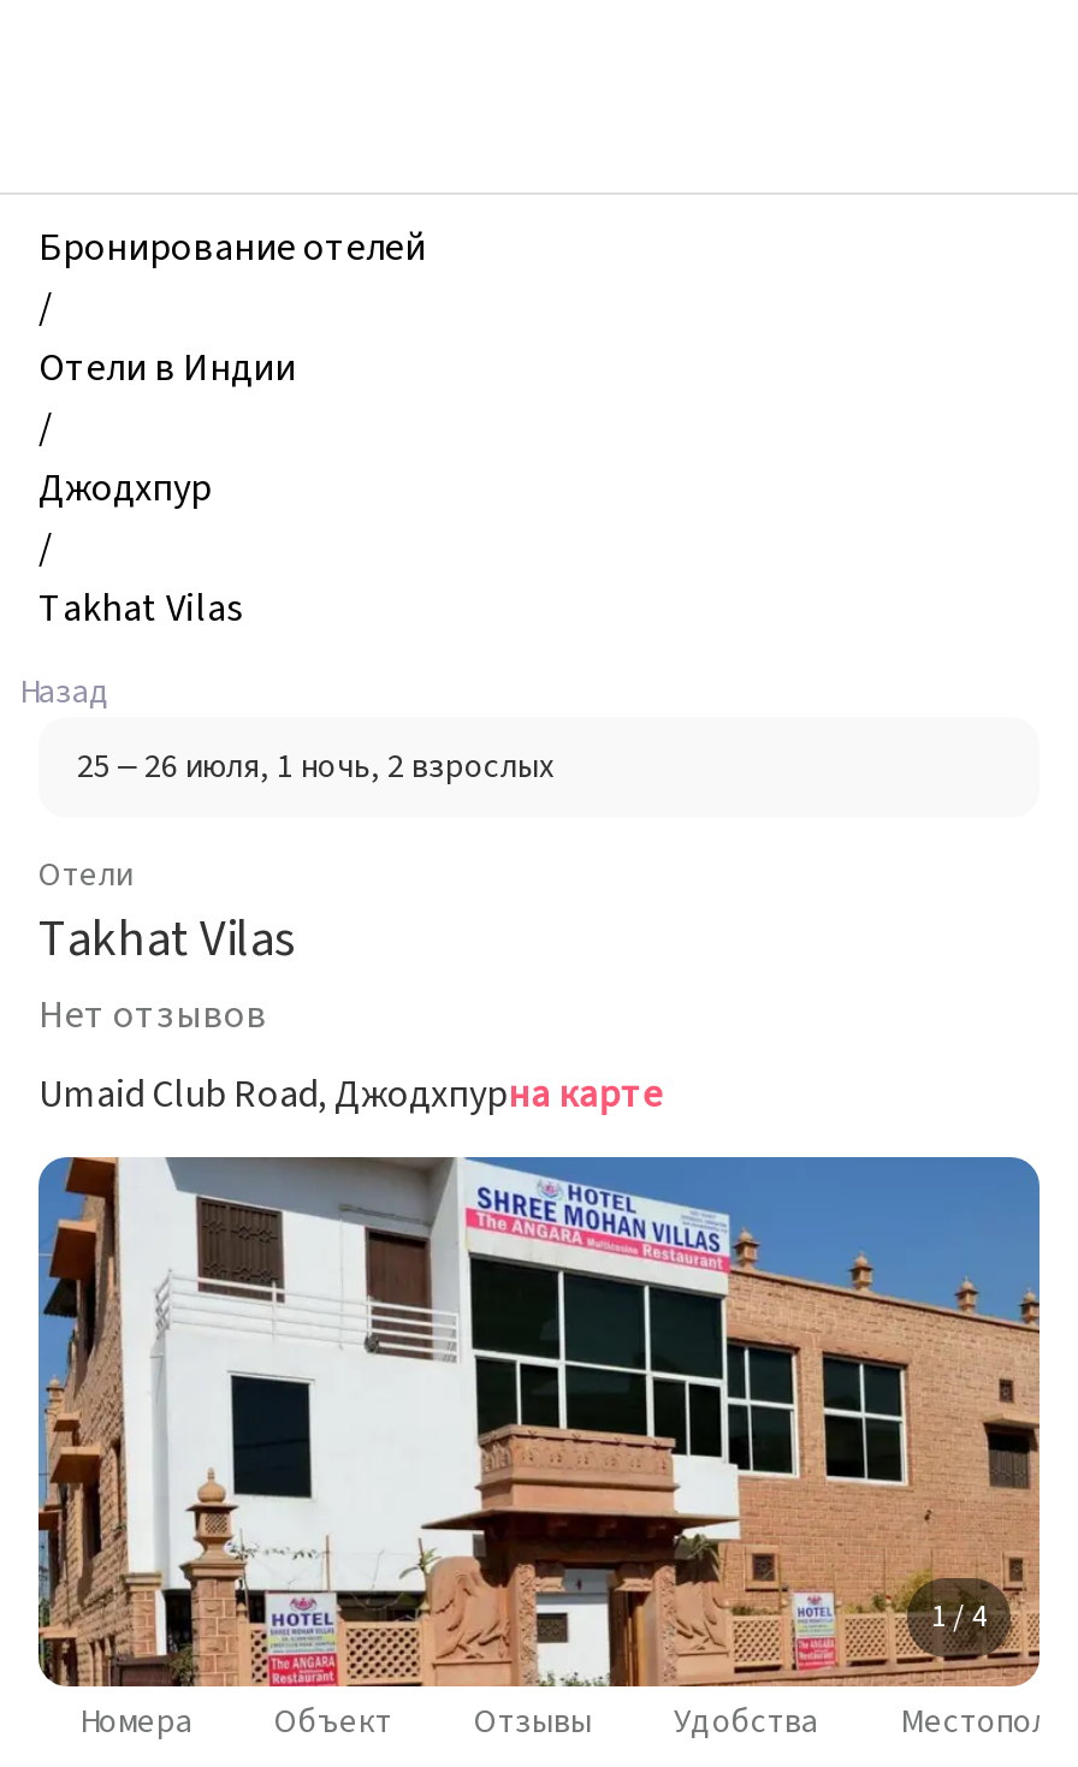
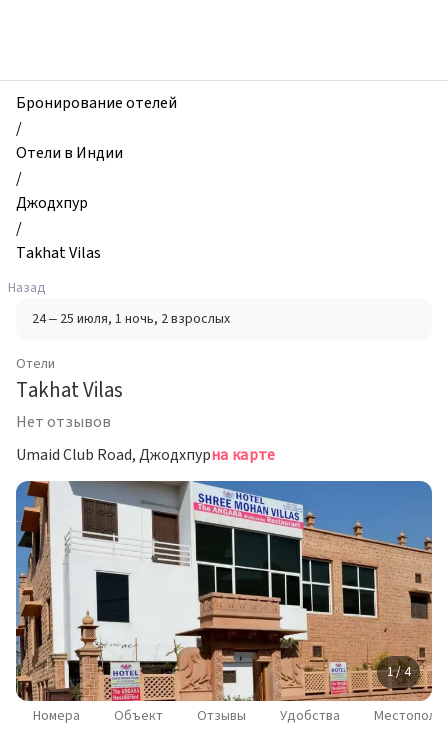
[77,743,553,791] 25 – 26 июля, 1 ночь, 2 взрослых -> [32,309,230,329] 24 – 25 июля, 1 ночь, 2 взрослых

